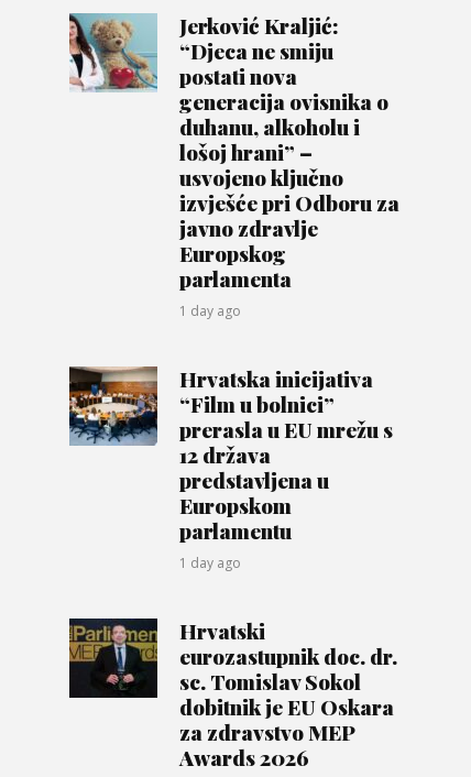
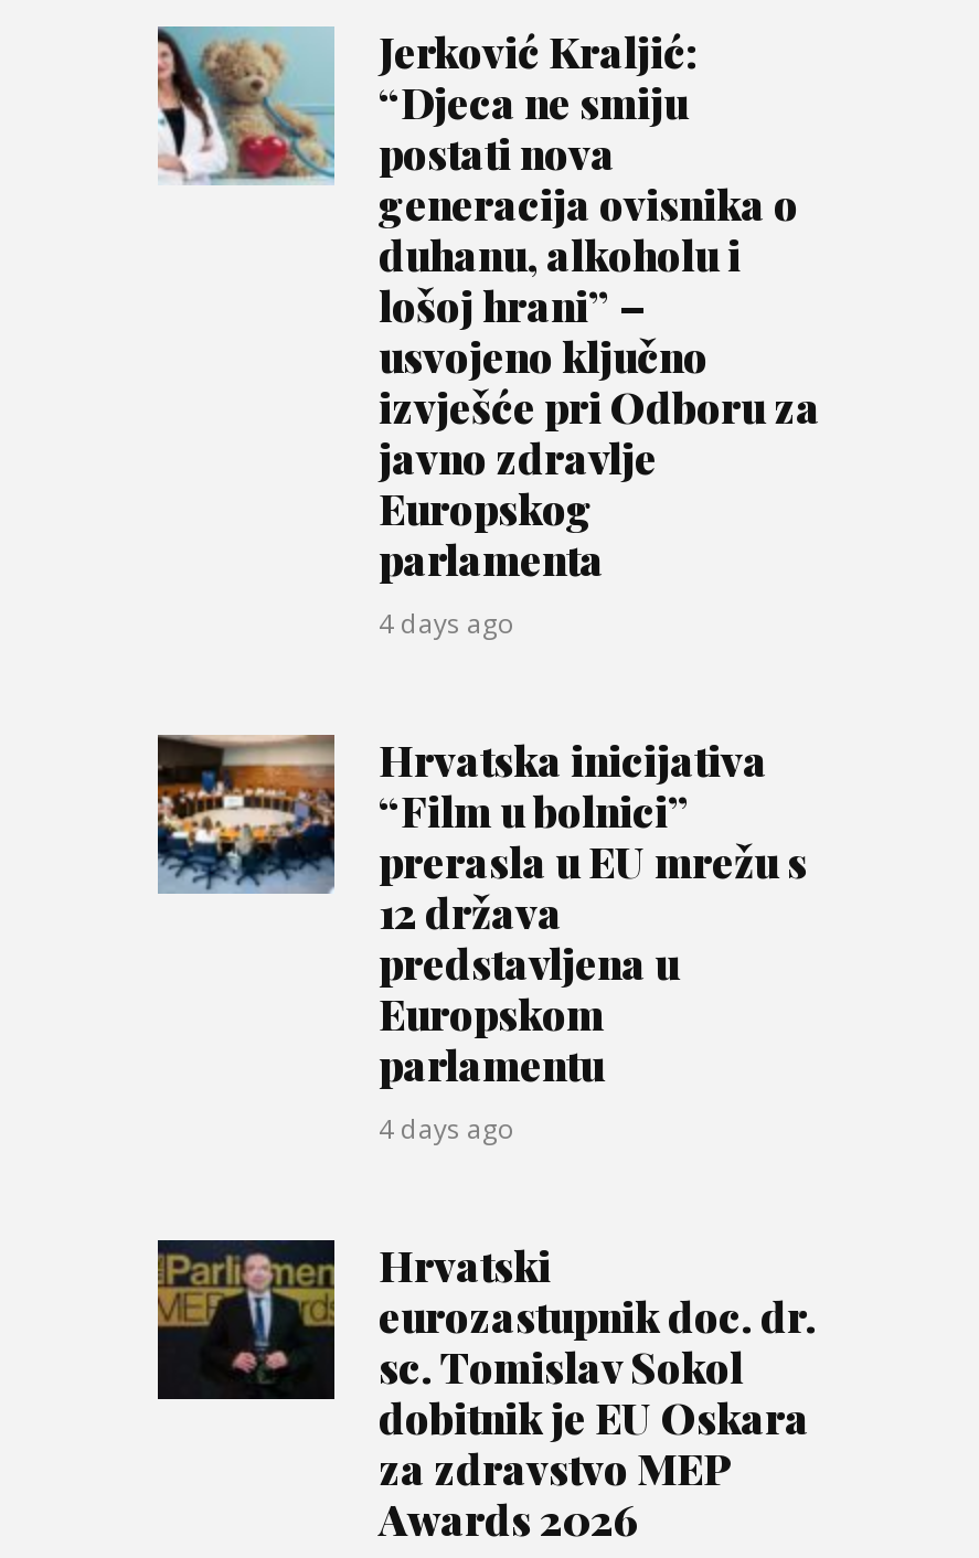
[179,301,241,320] 1 day ago -> [379,605,515,643] 4 days ago
[179,553,241,572] 1 day ago -> [379,1111,515,1148] 4 days ago

